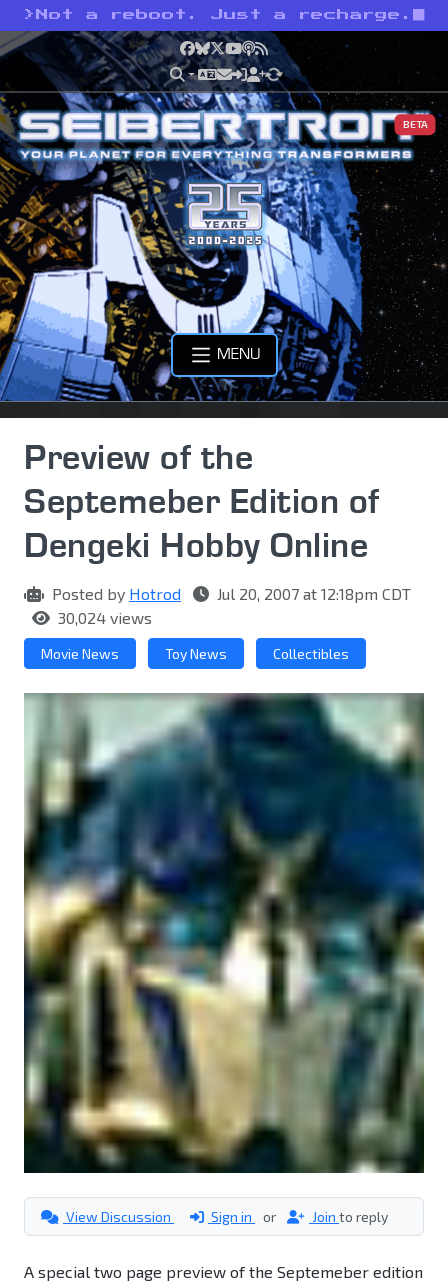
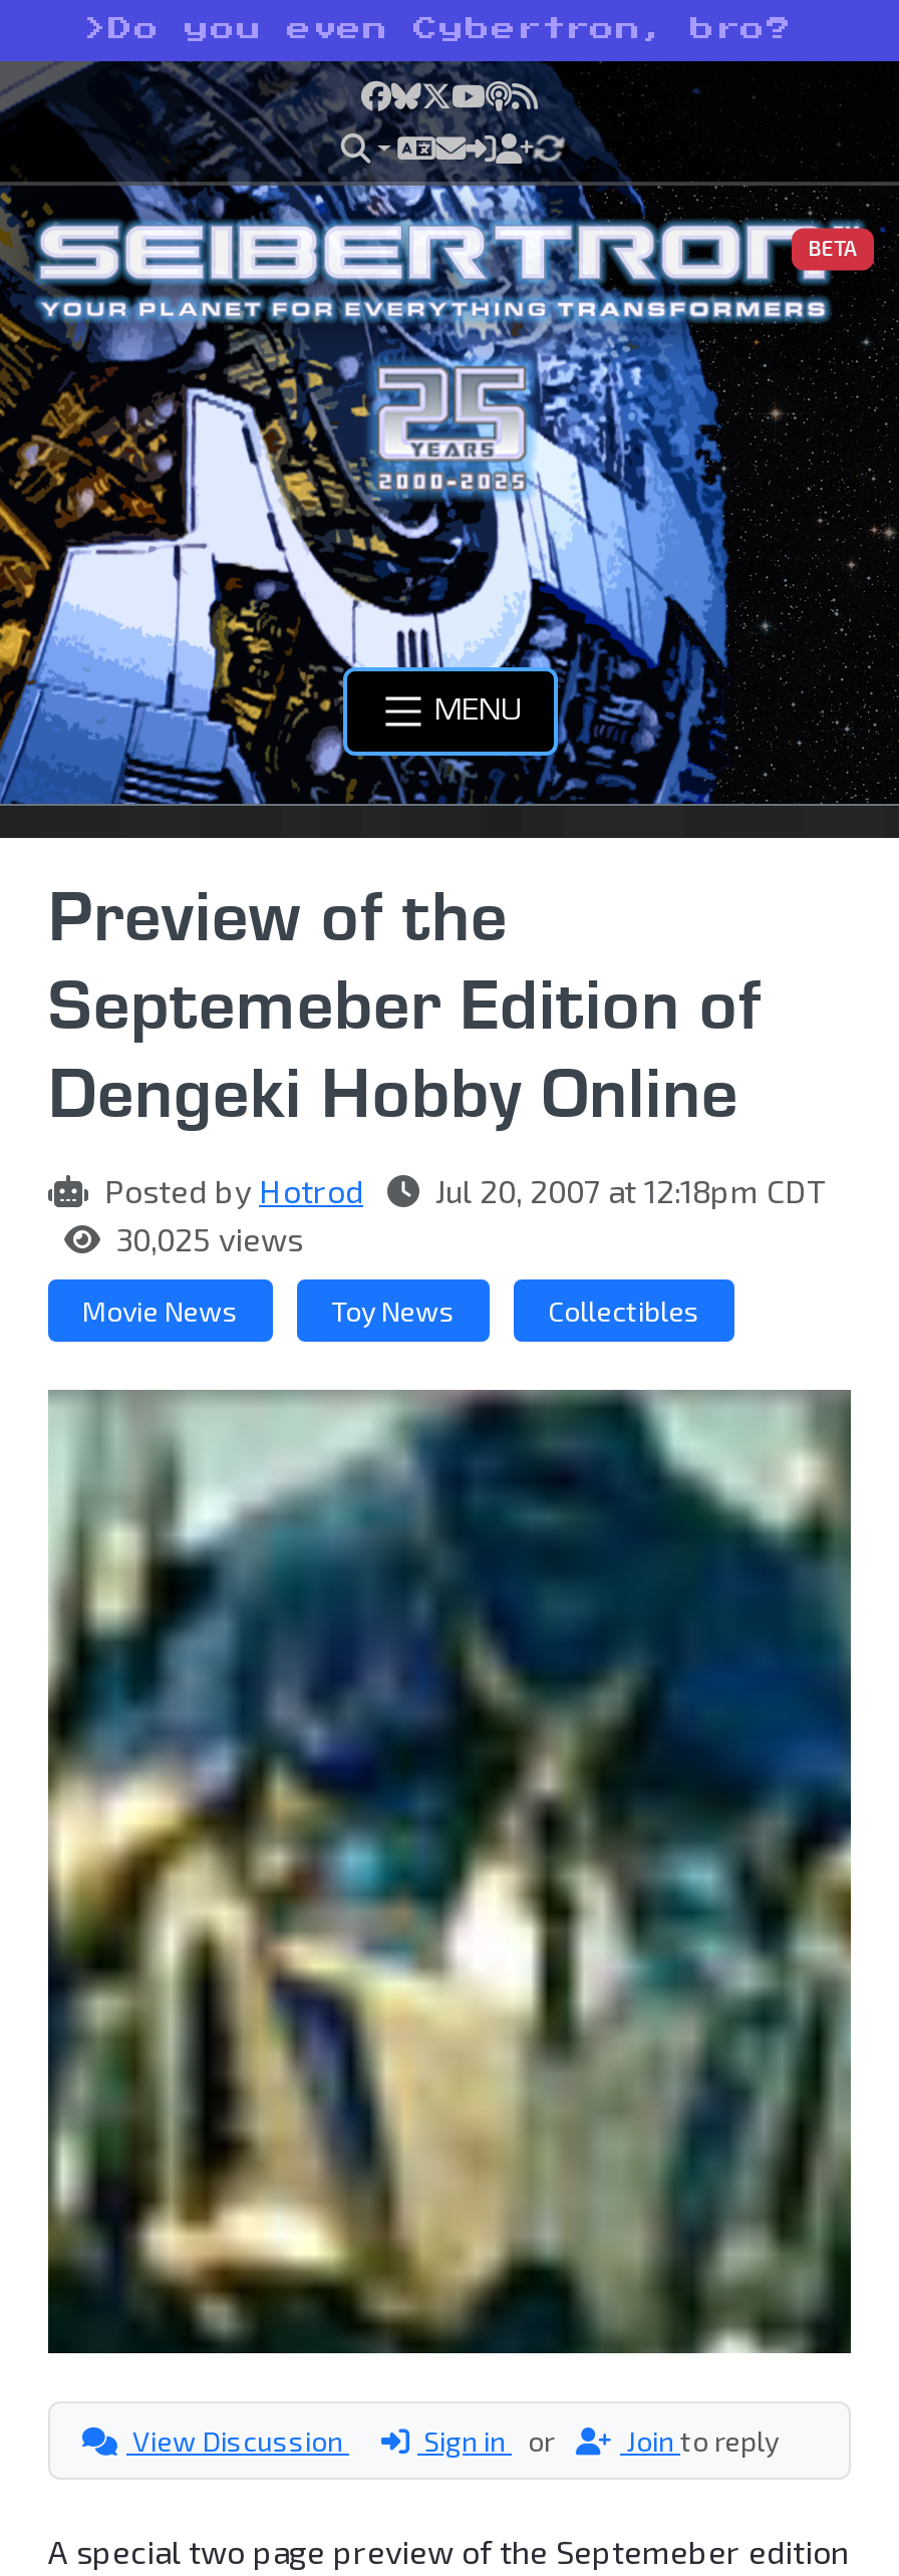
[24,9,413,21] > Not a reboot. Just a recharge. -> [84,17,793,41] > Do you even Cybertron, bro?
[54,608,152,627] 30,024 views -> [108,1220,303,1258] 30,025 views

